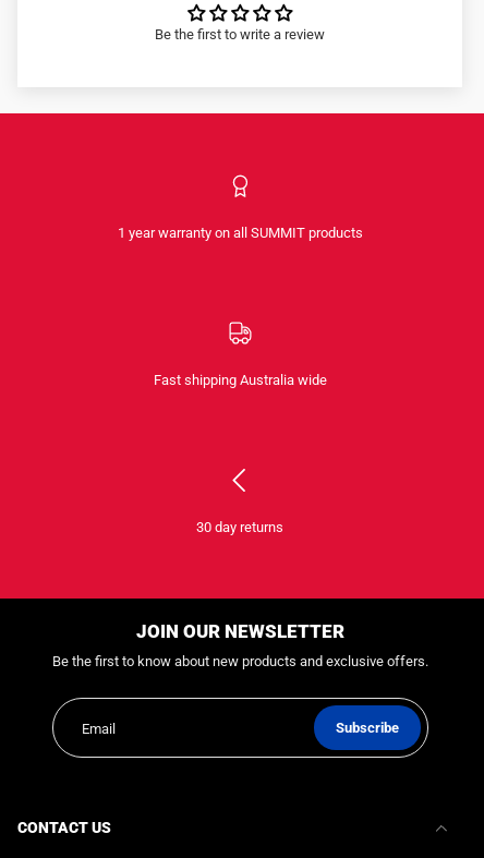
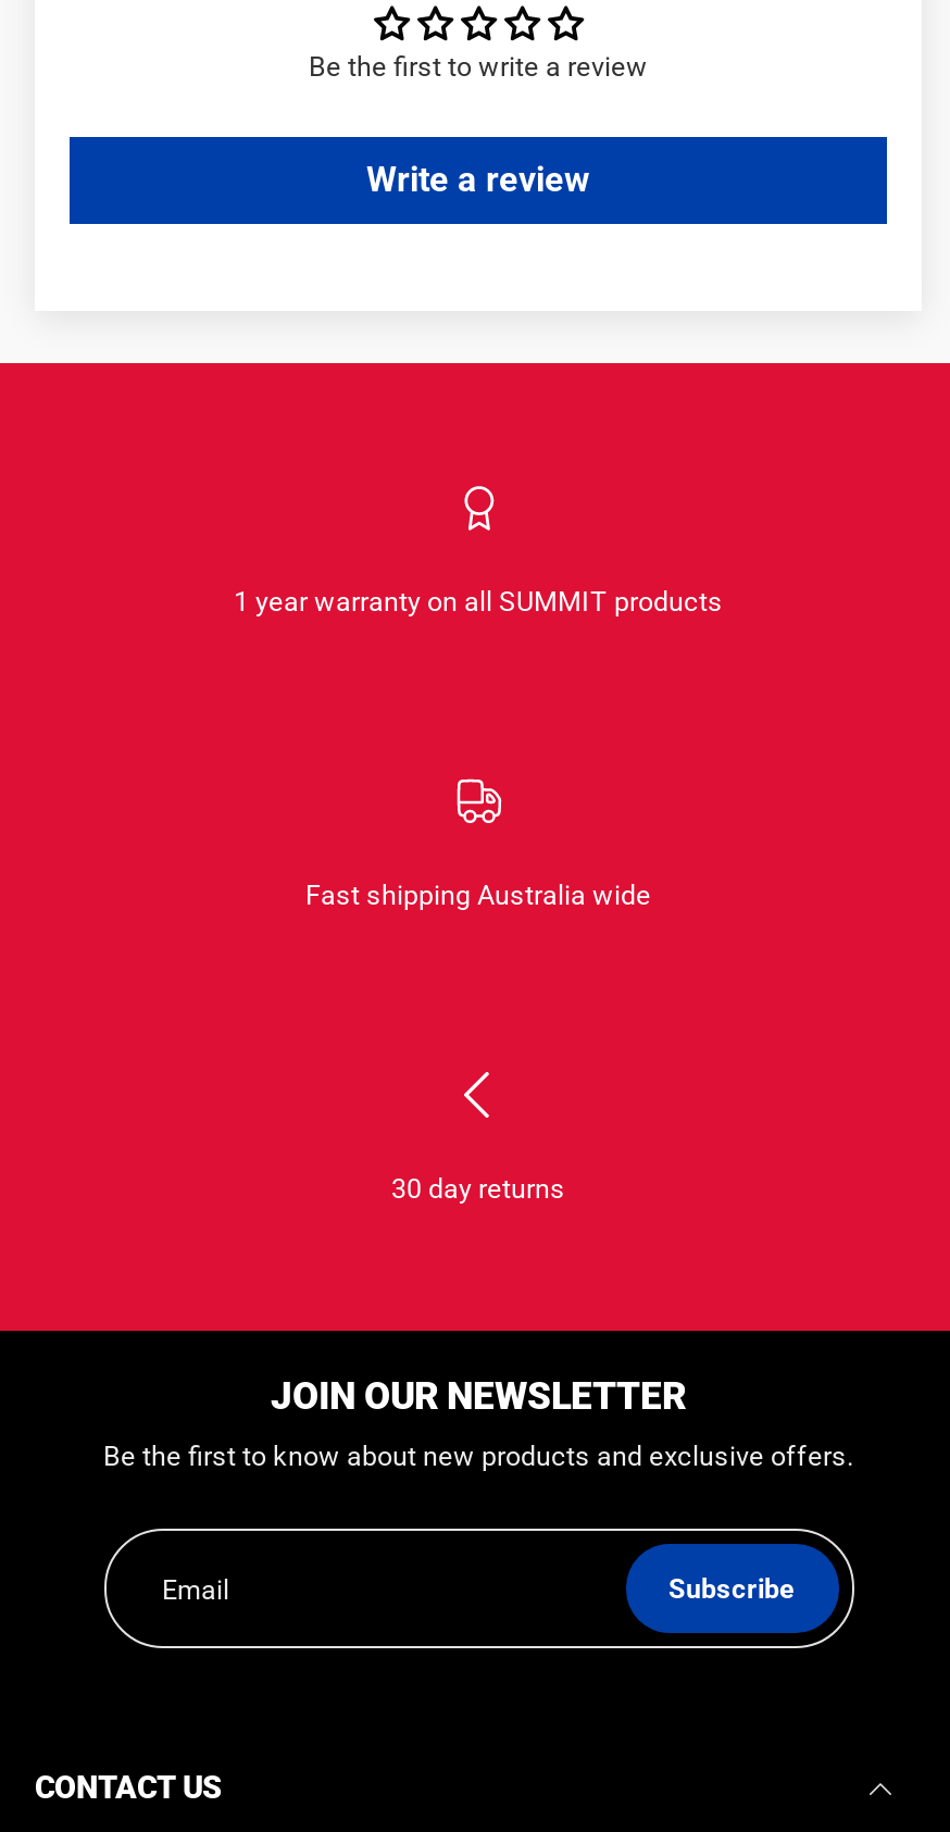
none -> [366,160,590,201] Write a review

